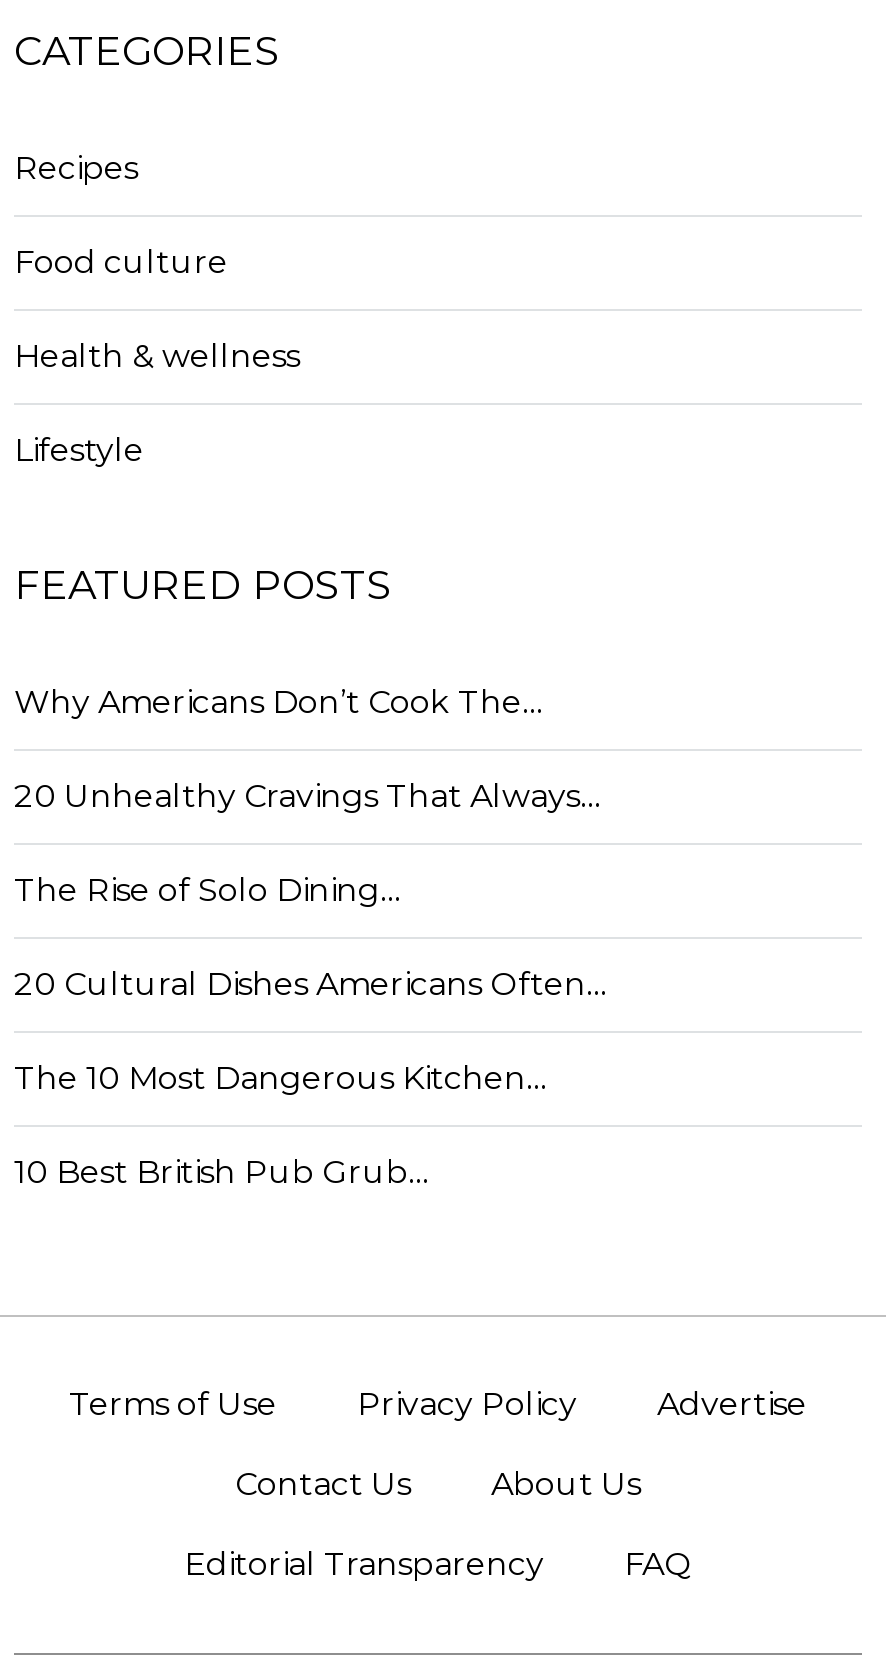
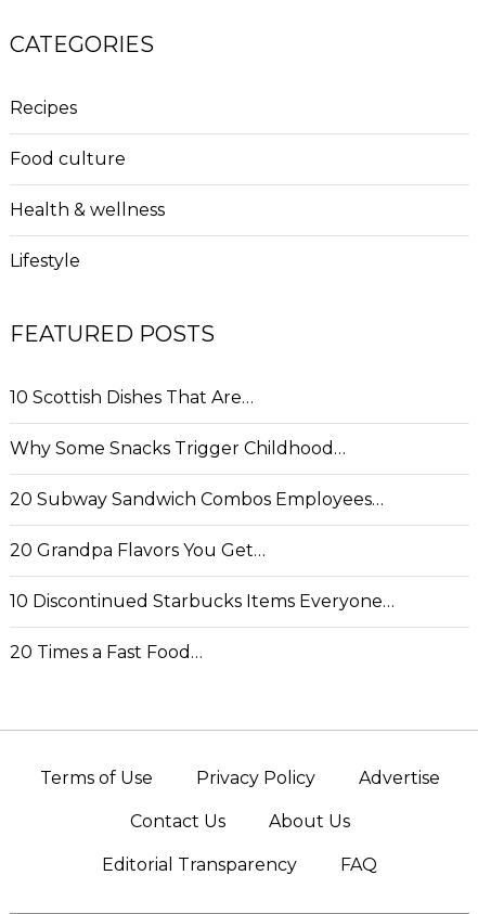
[14,683,544,721] Why Americans Don’t Cook The… -> [10,387,254,408] 10 Scottish Dishes That Are…
[14,777,602,815] 20 Unhealthy Cravings That Always… -> [10,438,346,459] Why Some Snacks Trigger Childhood…
[14,871,402,909] The Rise of Solo Dining… -> [10,489,384,509] 20 Subway Sandwich Combos Employees…
[14,965,608,1003] 20 Cultural Dishes Americans Often… -> [10,540,266,560] 20 Grandpa Flavors You Get…
[14,1059,548,1097] The 10 Most Dangerous Kitchen… -> [10,591,395,611] 10 Discontinued Starbucks Items Everyone…
[14,1153,430,1191] 10 Best British Pub Grub… -> [10,642,203,662] 20 Times a Fast Food…

